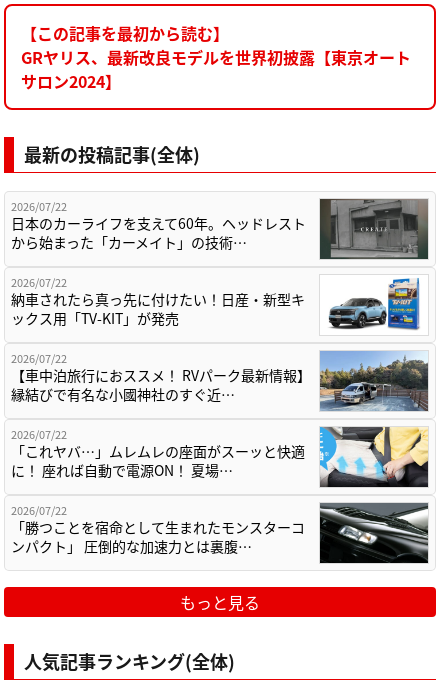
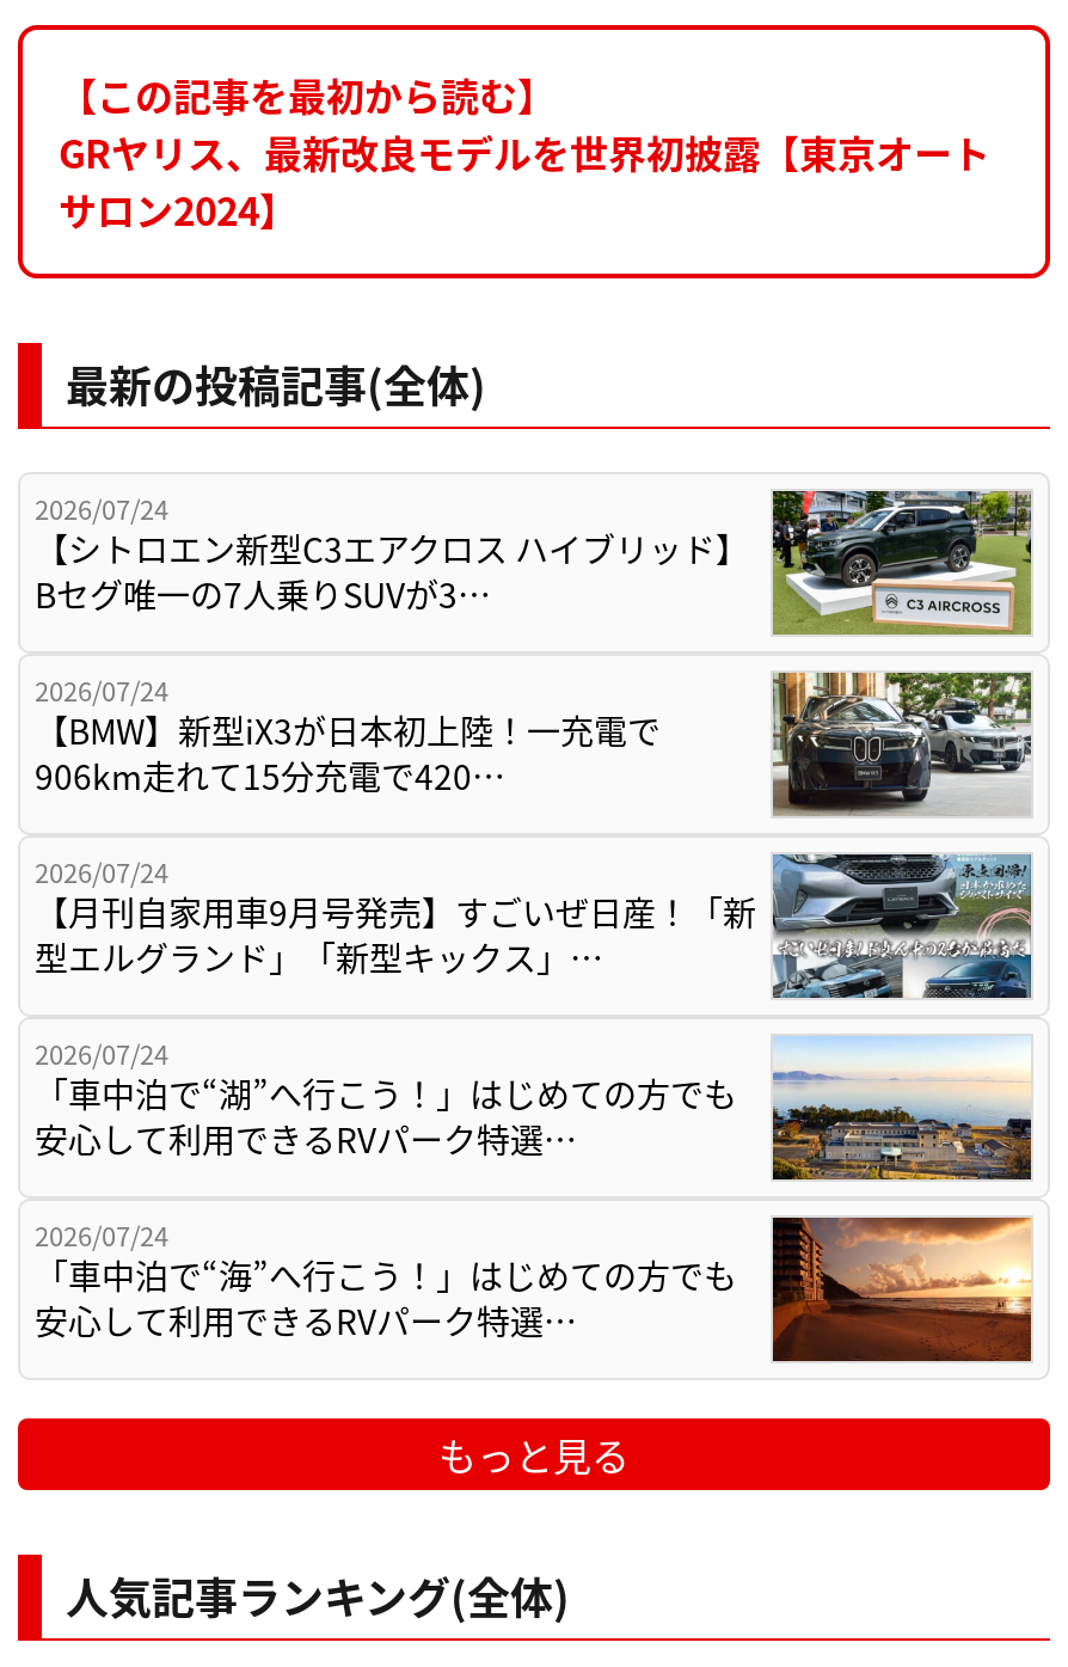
[11,197,429,260] [image] | 2026/07/22 | 日本のカーライフを支えて60年。ヘッドレスト | から始まった「カーメイト」の技術… -> [35,488,1033,637] [image] | 2026/07/24 | 【シトロエン新型C3エアクロス ハイブリッド】 | Bセグ唯一の7人乗りSUVが3…
[11,274,305,328] 2026/07/22 | 納車されたら真っ先に付けたい！日産・新型キ | ックス用「TV-KIT」が発売 -> [35,669,661,798] 2026/07/24 | 【BMW】新型iX3が日本初上陸！一充電で | 906km走れて15分充電で420…
[11,275,428,404] [image] | 2026/07/22 | 【車中泊旅行におススメ！ RVパーク最新情報】 | 縁結びで有名な小國神社のすぐ近… -> [35,670,1033,980] [image] | 2026/07/24 | 【月刊自家用車9月号発売】すごいぜ日産！「新 | 型エルグランド」「新型キックス」…
[11,351,429,480] [image] | 2026/07/22 | 「これヤバ…」ムレムレの座面がスーッと快適 | に！ 座れば自動で電源ON！ 夏場… -> [35,852,1033,1162] [image] | 2026/07/24 | 「車中泊で“湖”へ行こう！」はじめての方でも | 安心して利用できるRVパーク特選…
[11,426,428,556] [image] | 2026/07/22 | 「勝つことを宿命として生まれたモンスターコ | ンパクト」 圧倒的な加速力とは裏腹… -> [35,1036,1031,1344] [image] | 2026/07/24 | 「車中泊で“海”へ行こう！」はじめての方でも | 安心して利用できるRVパーク特選…
[319,502,429,564] [image] -> [771,1215,1033,1363] [image]

